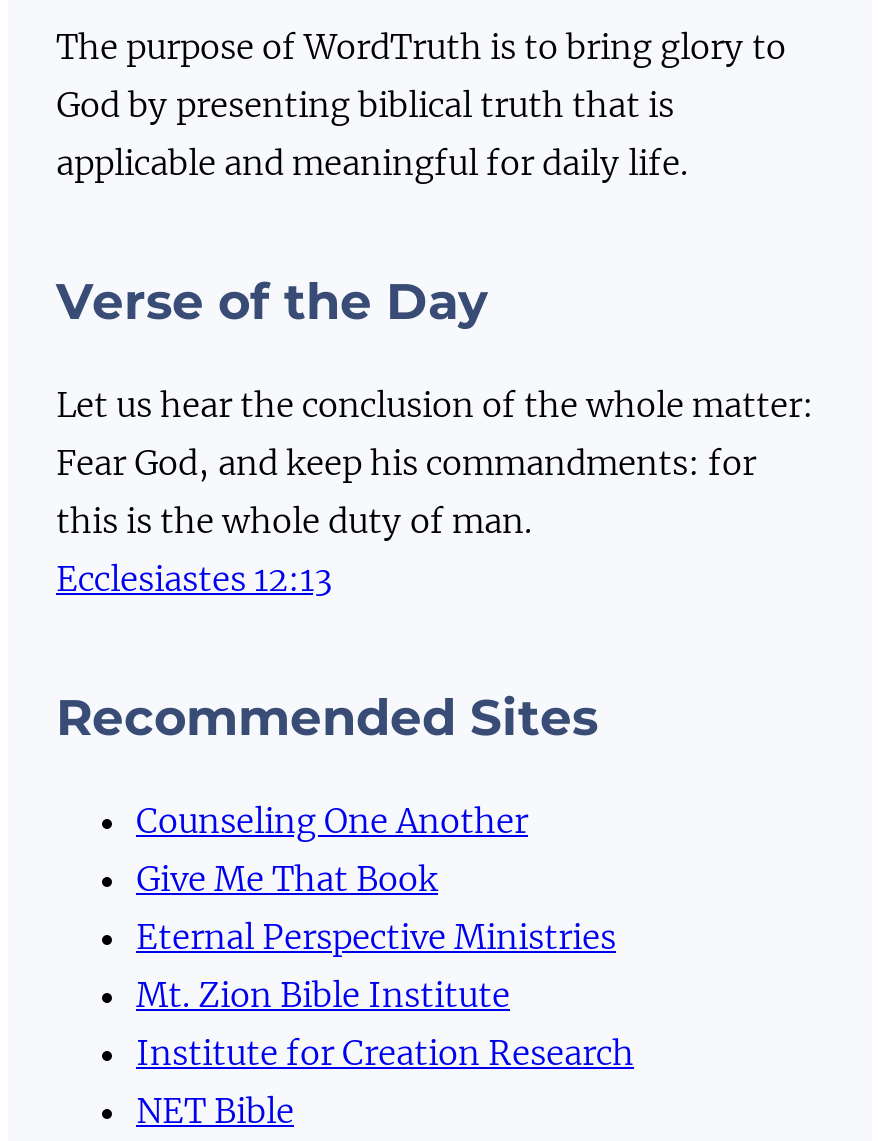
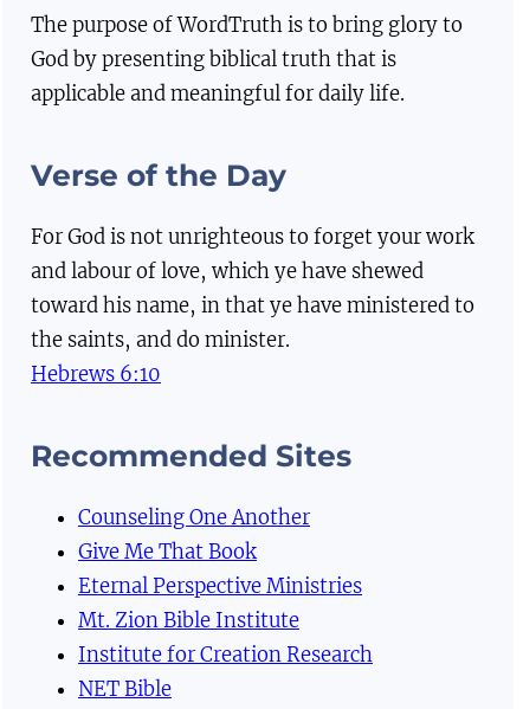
[56,385,814,601] Let us hear the conclusion of the whole matter: | Fear God, and keep his commandments: for | this is the whole duty of man. | Ecclesiastes 12:13 -> [31,225,474,387] For God is not unrighteous to forget your work | and labour of love, which ye have shewed | toward his name, in that ye have ministered to | the saints, and do minister. | Hebrews 6:10

